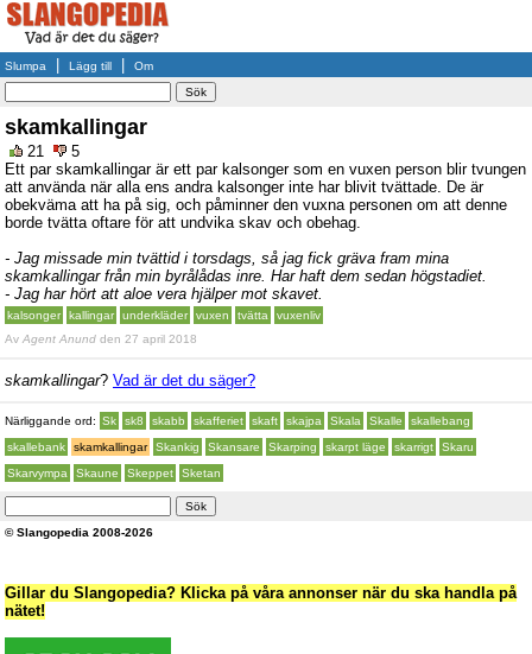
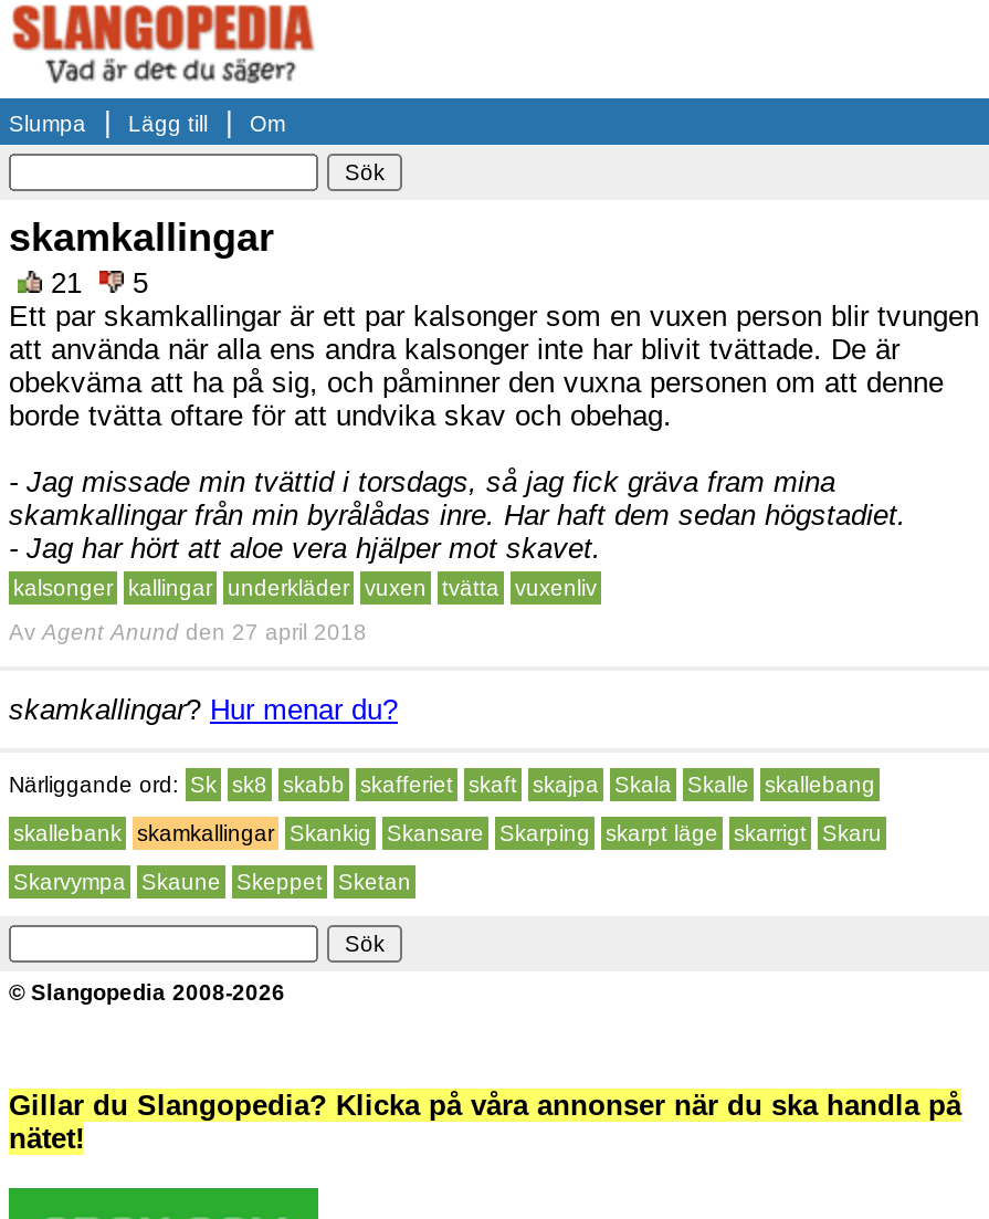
[5,372,255,389] skamkallingar? Vad är det du säger? -> [9,693,398,726] skamkallingar? Hur menar du?

